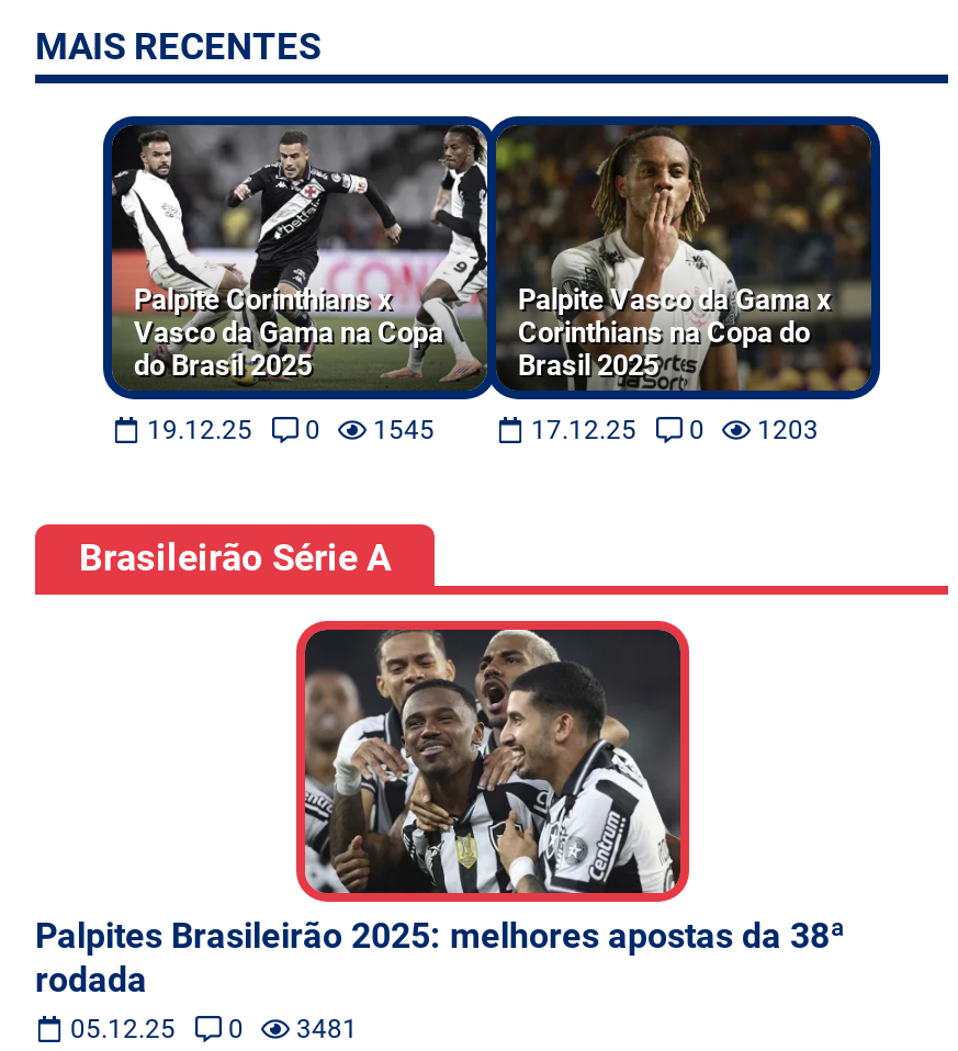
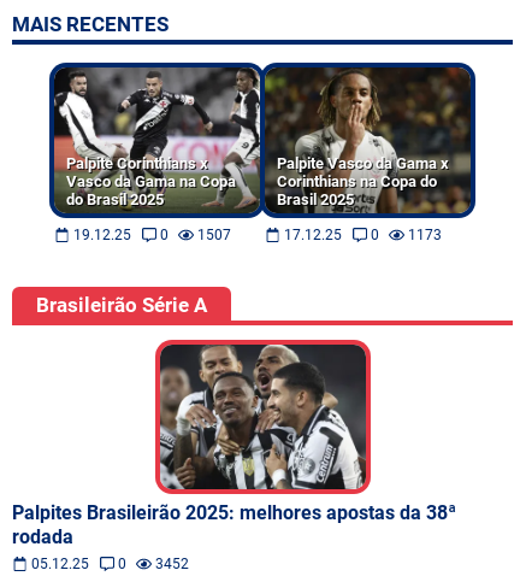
[147,414,435,445] 19.12.25 0 1545 -> [73,226,231,243] 19.12.25 0 1507
[531,414,819,445] 17.12.25 0 1203 -> [284,226,442,243] 17.12.25 0 1173
[70,1014,358,1045] 05.12.25 0 3481 -> [31,556,189,573] 05.12.25 0 3452

